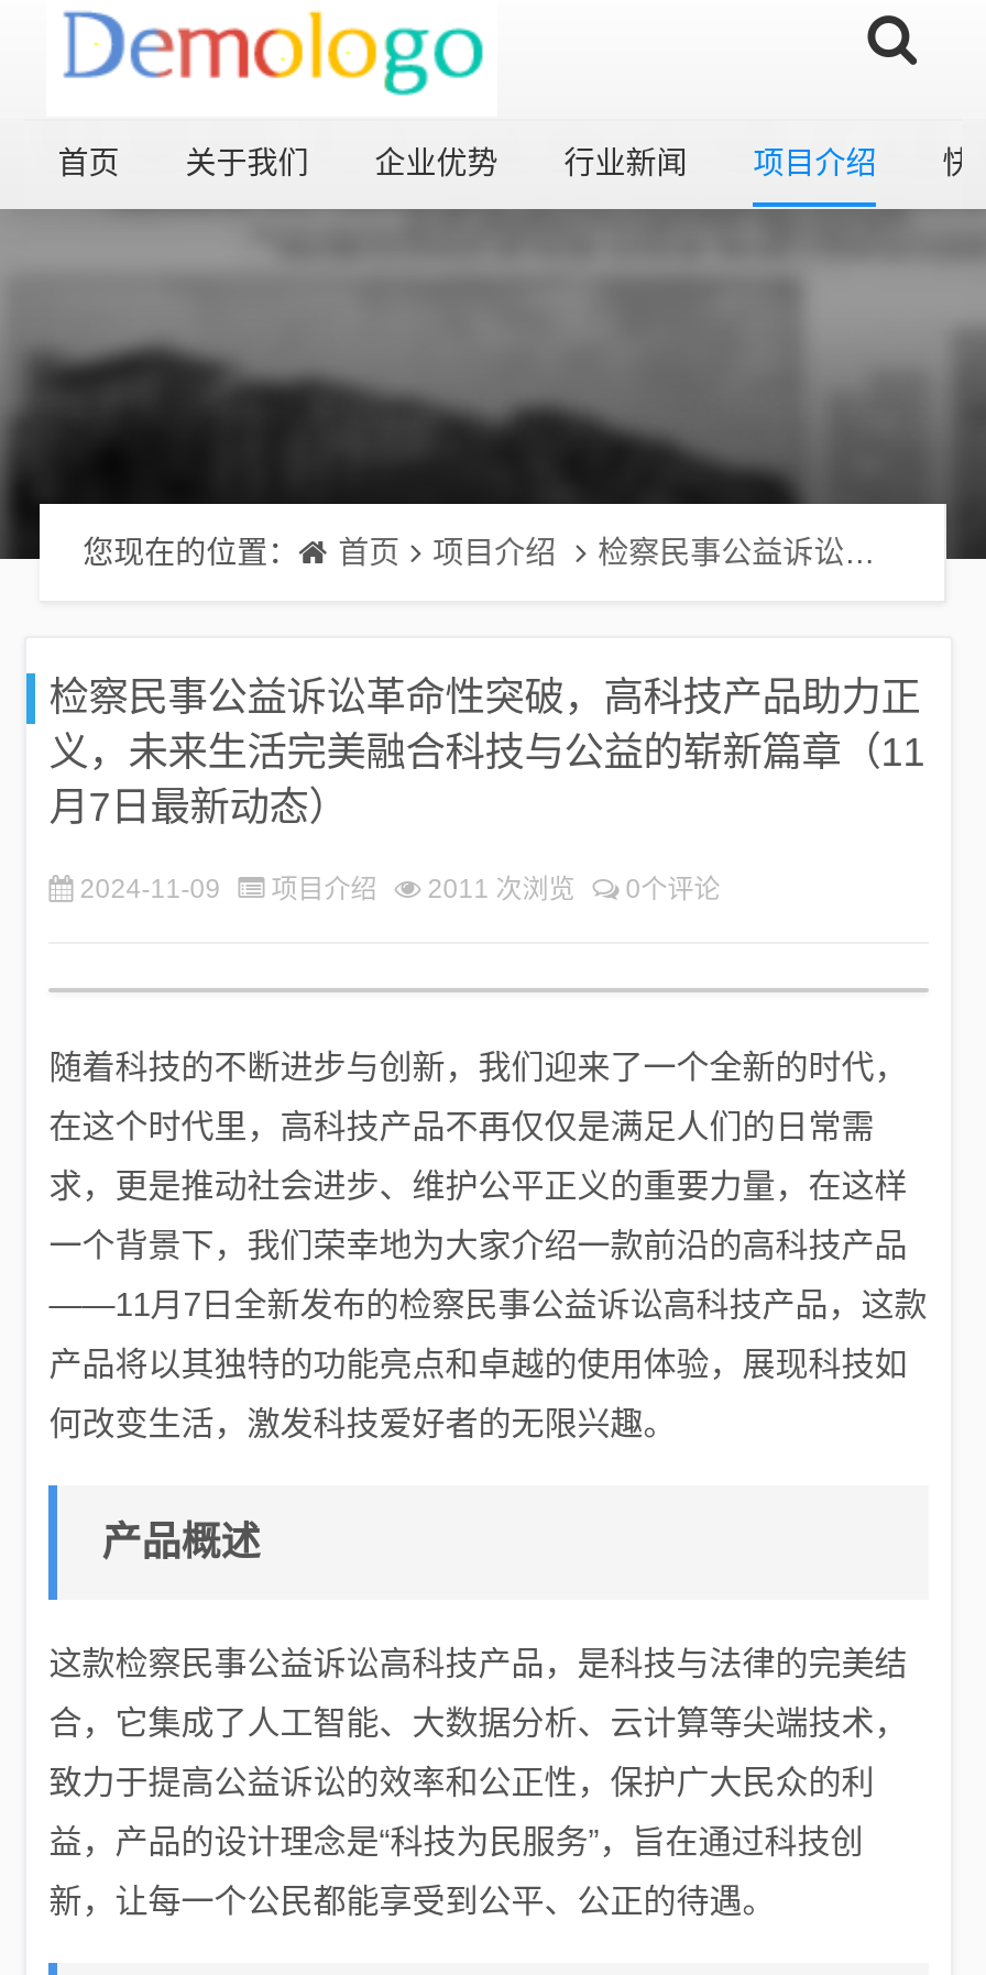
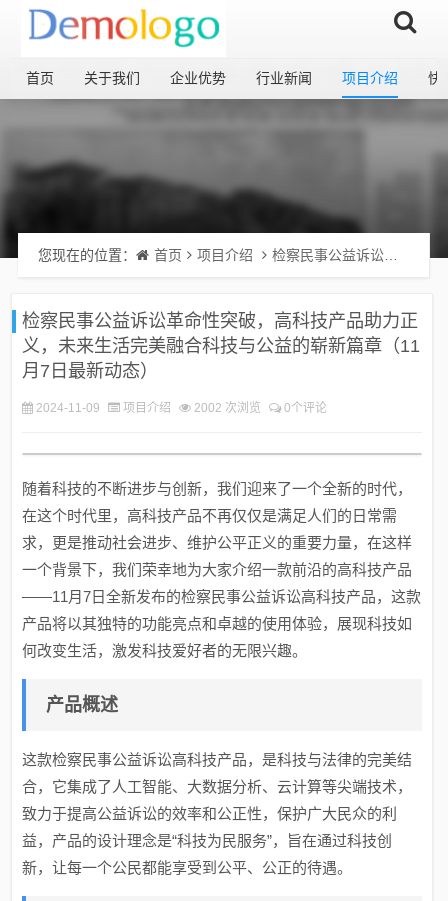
[73,874,720,904] 2024-11-09 项目介绍 2011 次浏览 0个评论 -> [33,401,327,415] 2024-11-09 项目介绍 2002 次浏览 0个评论

